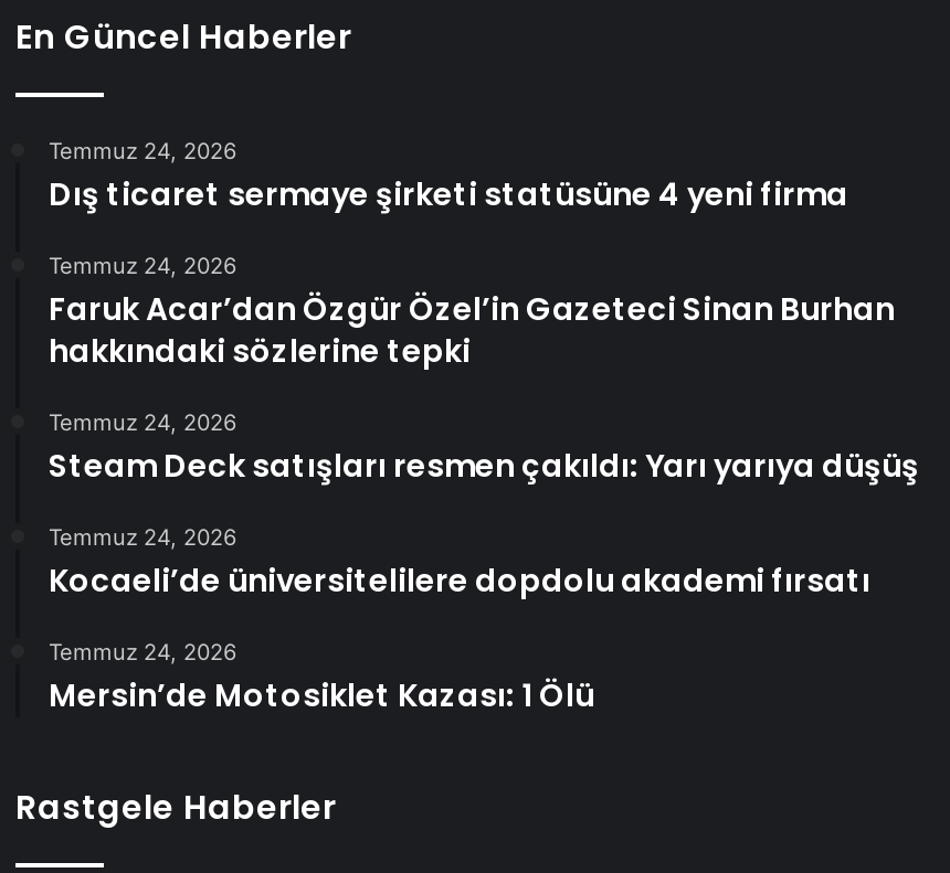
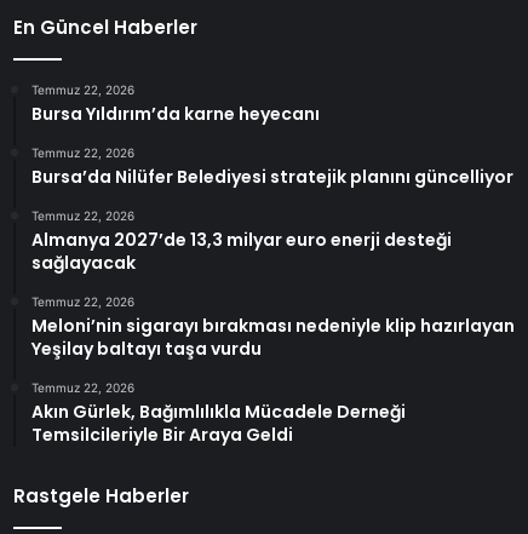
[49,137,848,217] Temmuz 24, 2026 | Dış ticaret sermaye şirketi statüsüne 4 yeni firma -> [31,82,320,126] Temmuz 22, 2026 | Bursa Yıldırım’da karne heyecanı
[49,252,895,373] Temmuz 24, 2026 | Faruk Acar’dan Özgür Özel’in Gazeteci Sinan Burhan | hakkındaki sözlerine tepki -> [31,145,513,189] Temmuz 22, 2026 | Bursa’da Nilüfer Belediyesi stratejik planını güncelliyor
[49,409,919,488] Temmuz 24, 2026 | Steam Deck satışları resmen çakıldı: Yarı yarıya düşüş -> [31,208,452,275] Temmuz 22, 2026 | Almanya 2027’de 13,3 milyar euro enerji desteği | sağlayacak
[49,523,870,603] Temmuz 24, 2026 | Kocaeli’de üniversitelilere dopdolu akademi fırsatı -> [31,294,515,361] Temmuz 22, 2026 | Meloni’nin sigarayı bırakması nedeniyle klip hazırlayan | Yeşilay baltayı taşa vurdu
[49,638,594,718] Temmuz 24, 2026 | Mersin’de Motosiklet Kazası: 1 Ölü -> [31,380,406,447] Temmuz 22, 2026 | Akın Gürlek, Bağımlılıkla Mücadele Derneği | Temsilcileriyle Bir Araya Geldi

